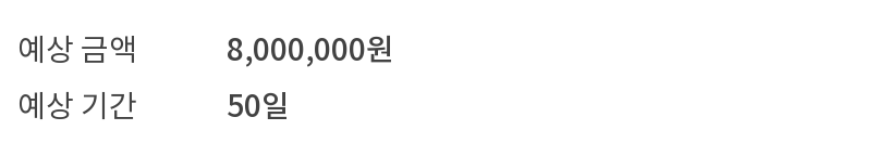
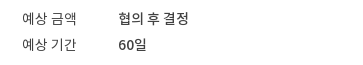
[227,30,394,69] 8,000,000원 -> [118,10,189,28] 협의 후 결정
[227,87,290,126] 50일 -> [118,36,147,54] 60일

